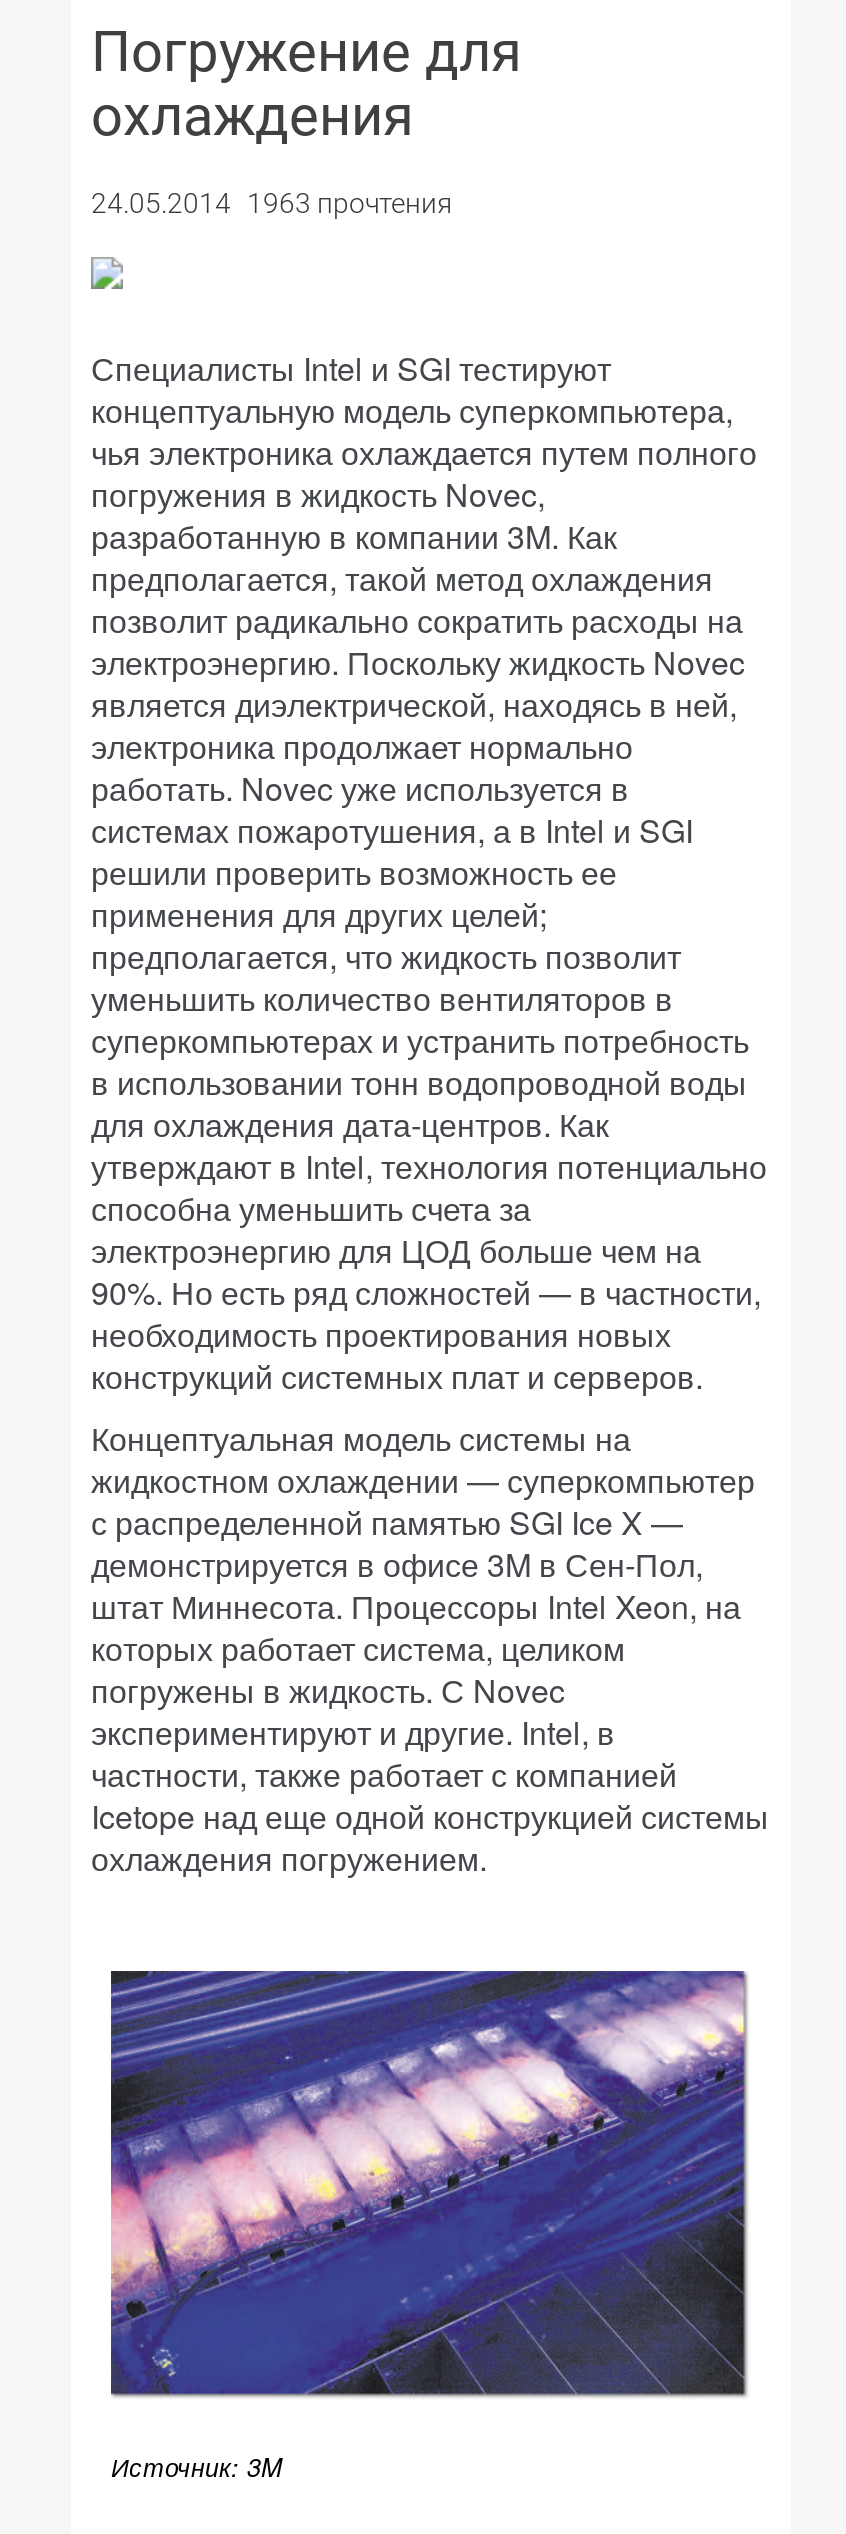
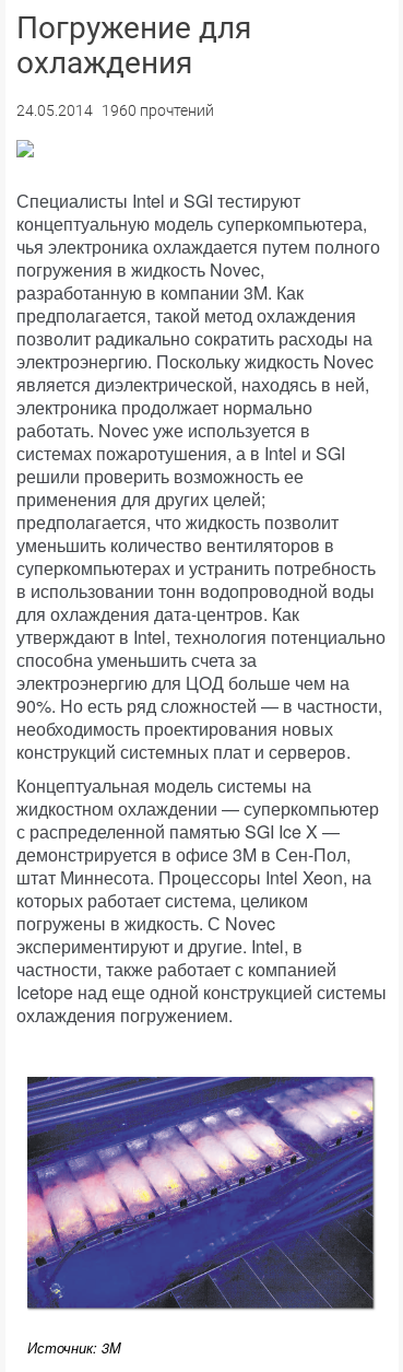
[91,187,453,219] 24.05.2014 1963 прочтения -> [16,102,214,119] 24.05.2014 1960 прочтений

